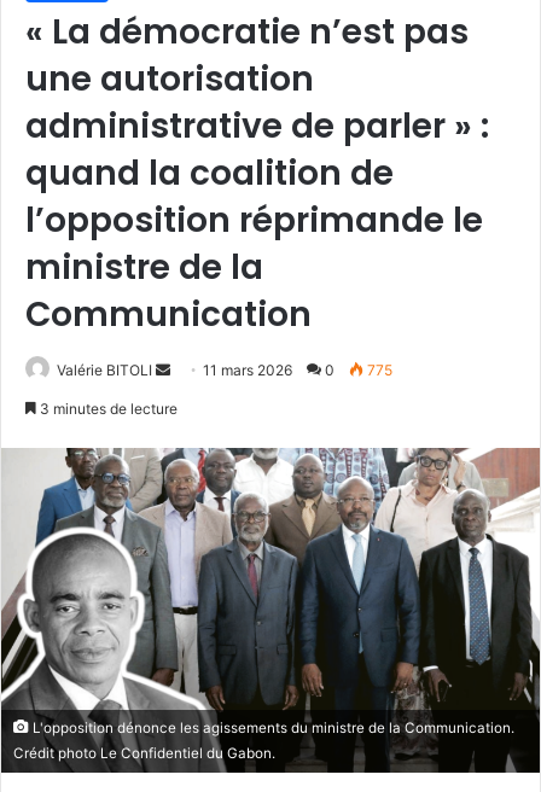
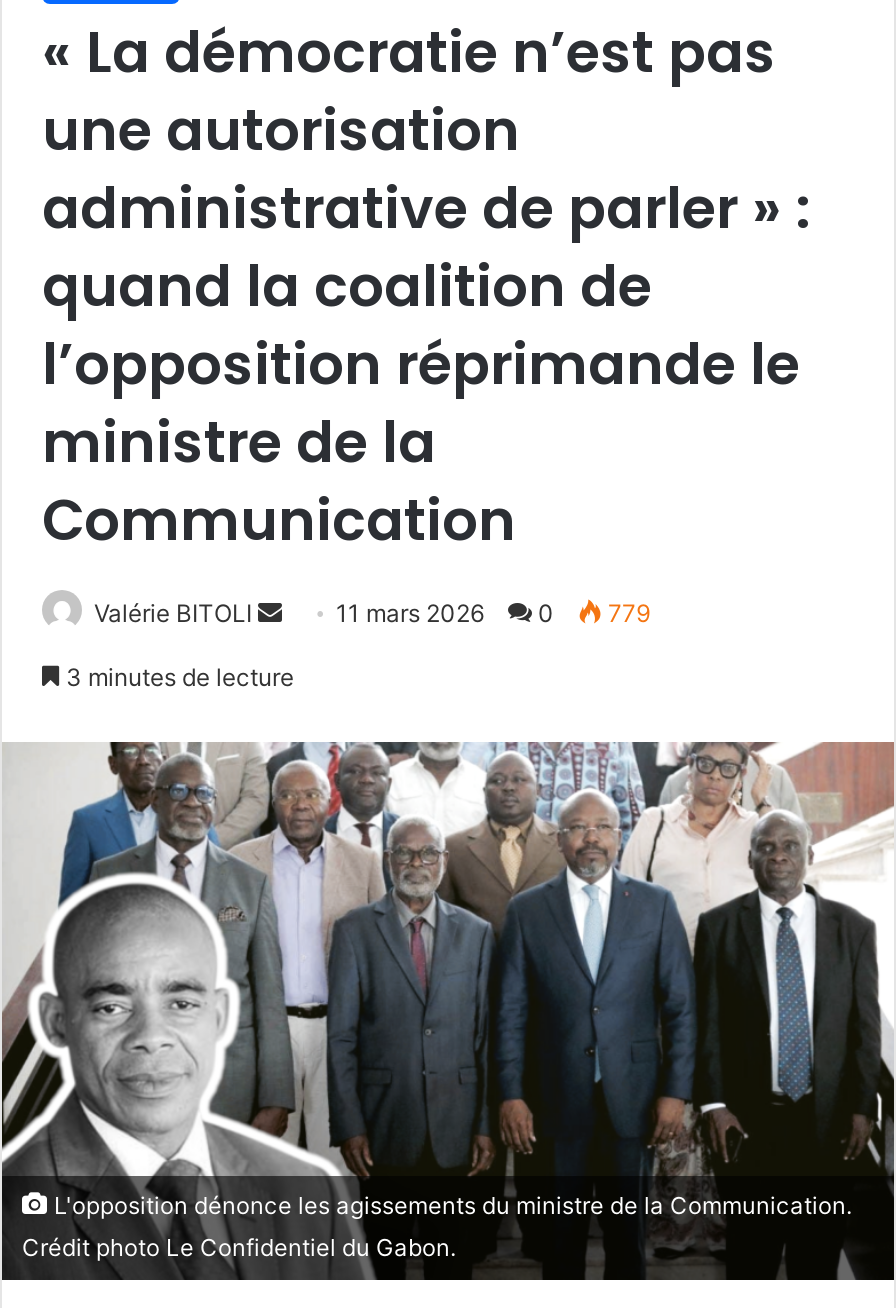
[363,361,392,379] 775 -> [602,598,650,628] 779

